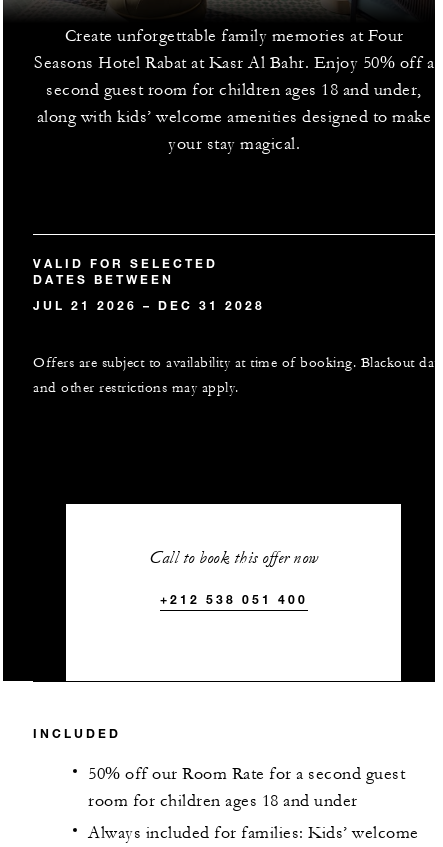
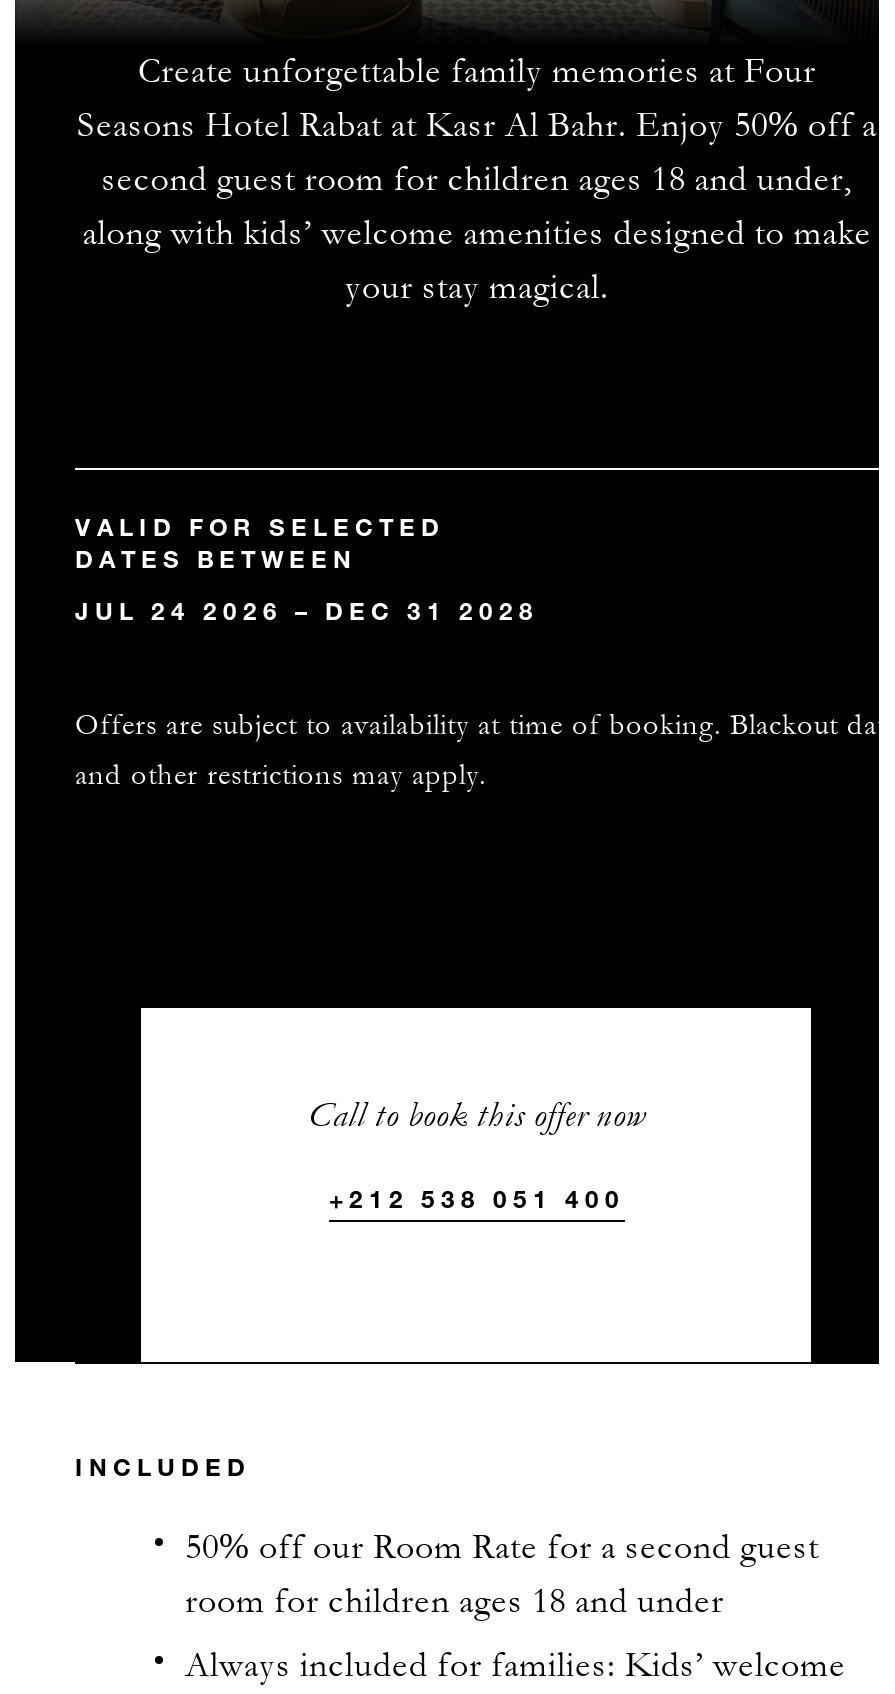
[33,297,265,313] JUL 21 2026 – DEC 31 2028 -> [75,594,539,626] JUL 24 2026 – DEC 31 2028

